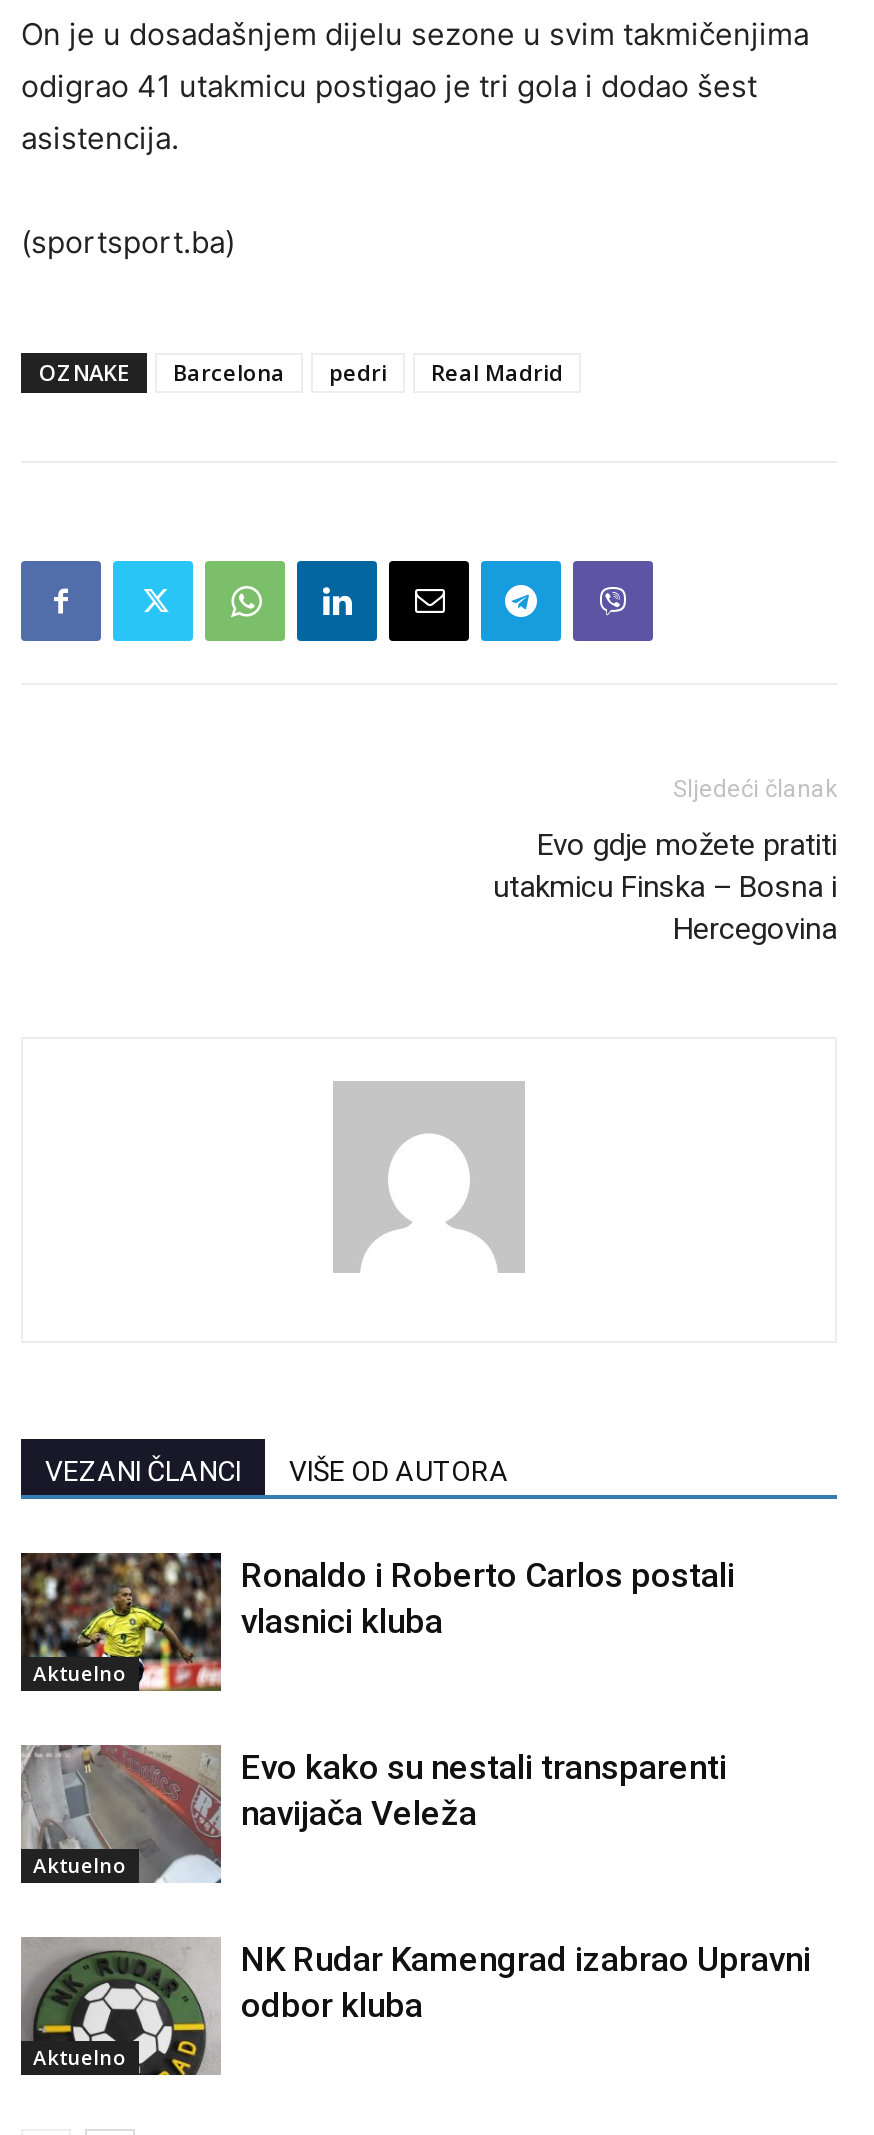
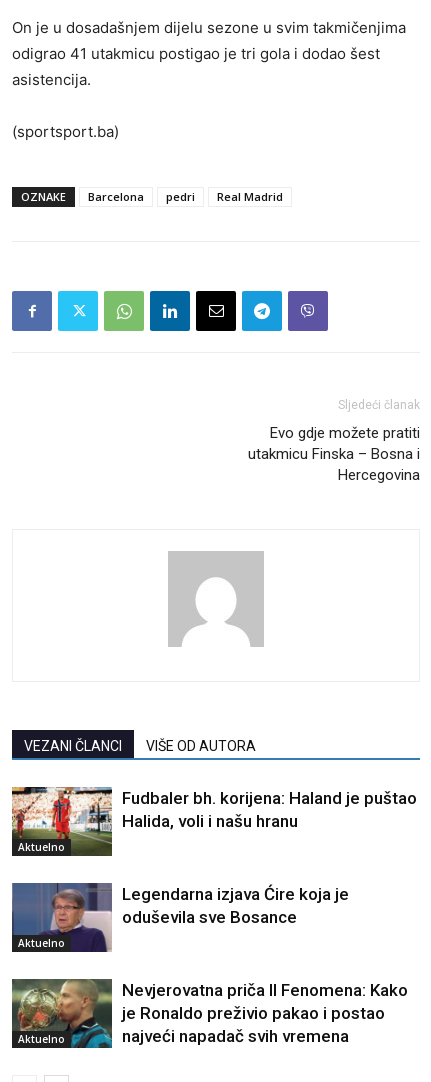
[19,1551,735,1693] [image] | Ronaldo i Roberto Carlos postali | vlasnici kluba -> [11,786,417,857] [image] | Fudbaler bh. korijena: Haland je puštao | Halida, voli i našu hranu
[21,1745,727,1883] [image] | Evo kako su nestali transparenti | navijača Veleža -> [12,882,349,953] [image] | Legendarna izjava Ćire koja je | oduševila sve Bosance
[21,1939,811,2077] [image] | NK Rudar Kamengrad izabrao Upravni | odbor kluba -> [12,979,408,1049] [image] | Nevjerovatna priča Il Fenomena: Kako | je Ronaldo preživio pakao i postao | najveći napadač svih vremena

